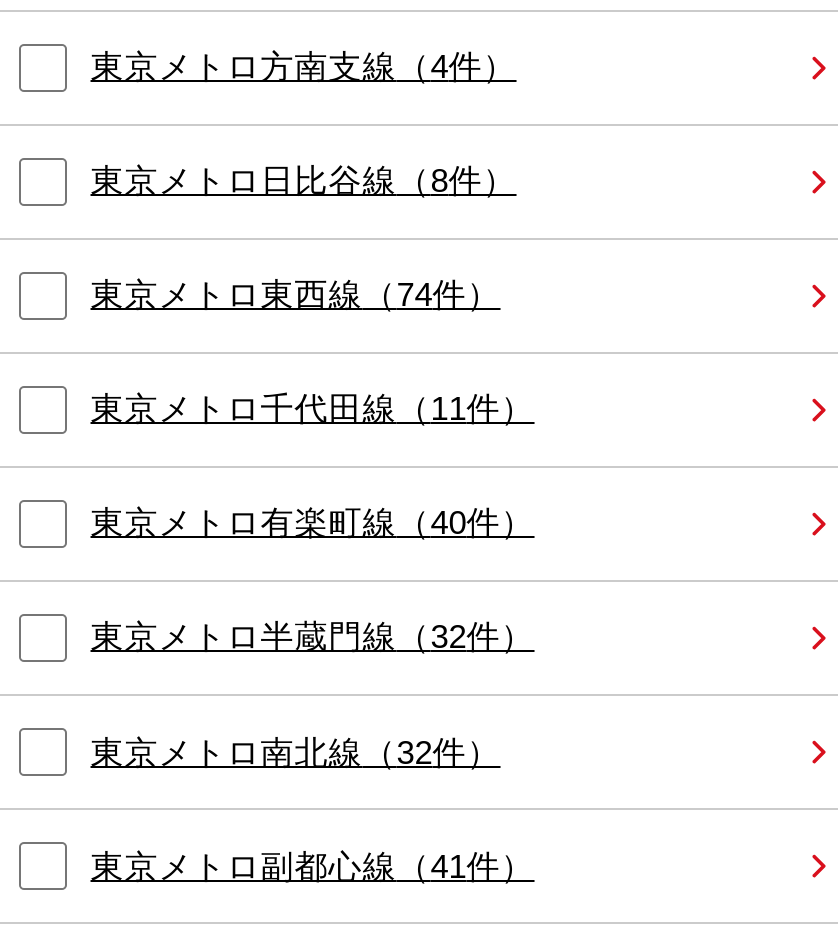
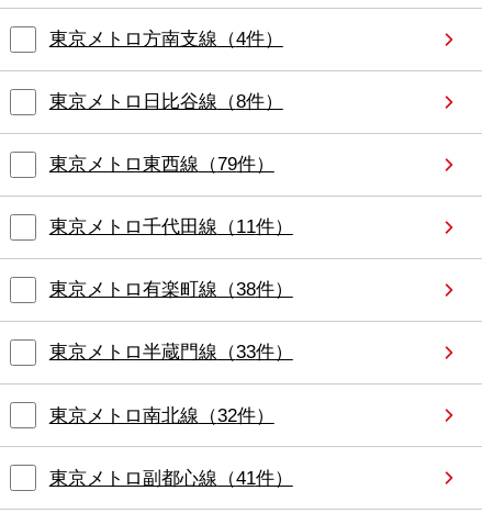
[91,277,501,315] 東京メトロ東西線（74件） -> [49,154,274,175] 東京メトロ東西線（79件）
[91,505,535,543] 東京メトロ有楽町線（40件） -> [49,279,293,300] 東京メトロ有楽町線（38件）
[91,619,535,657] 東京メトロ半蔵門線（32件） -> [49,342,293,363] 東京メトロ半蔵門線（33件）

